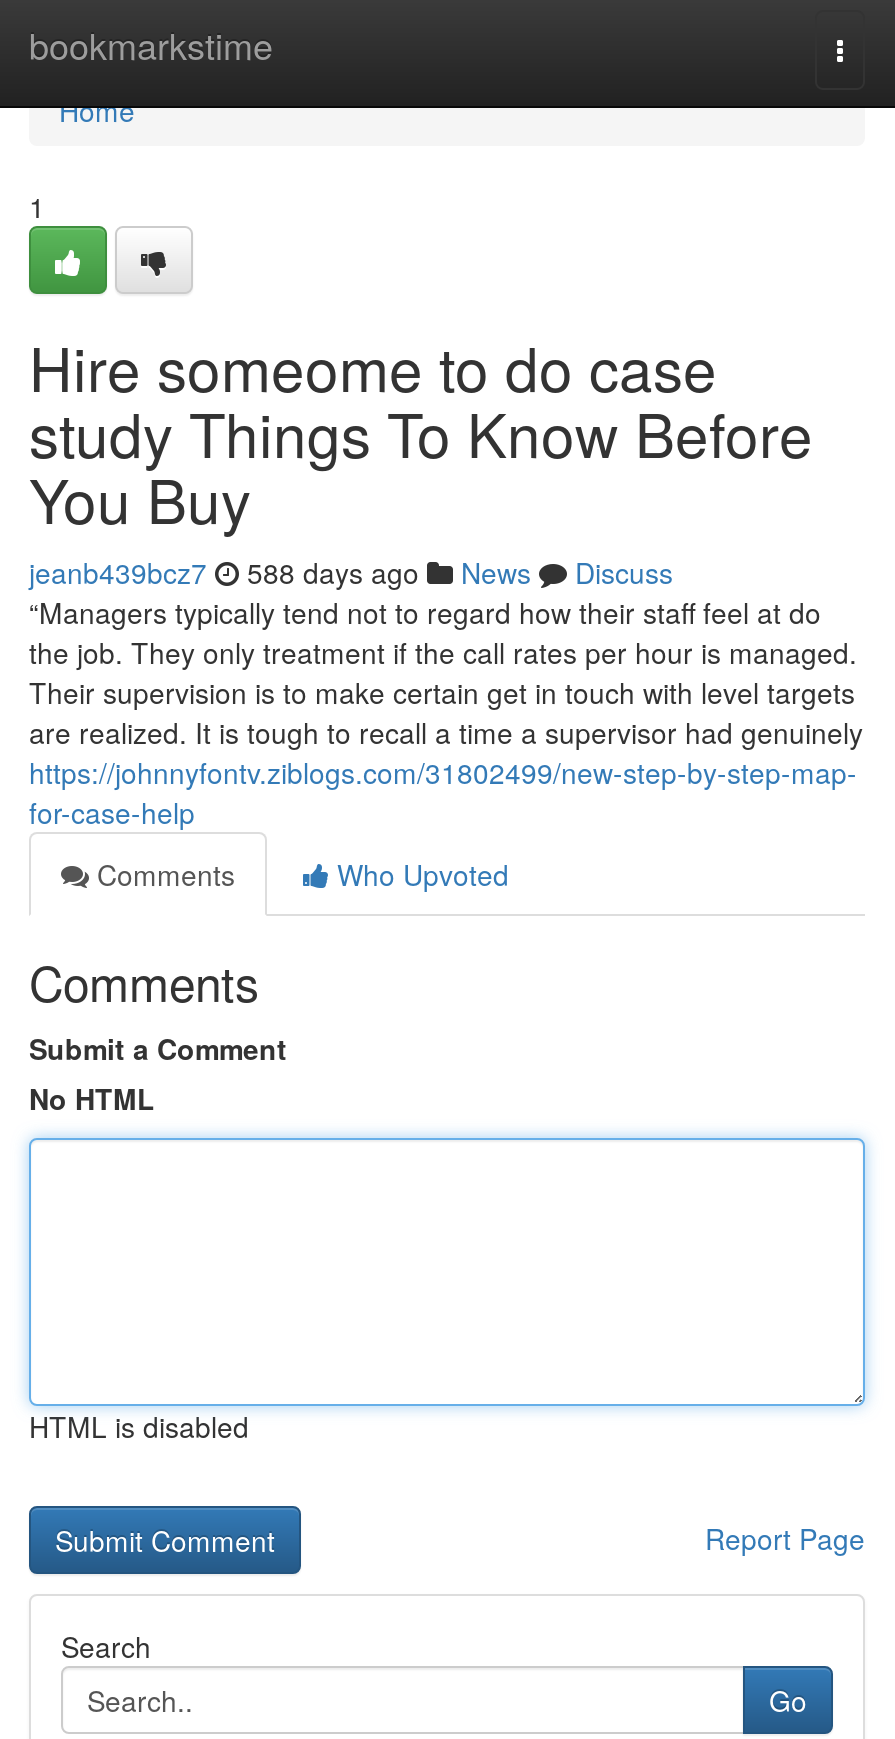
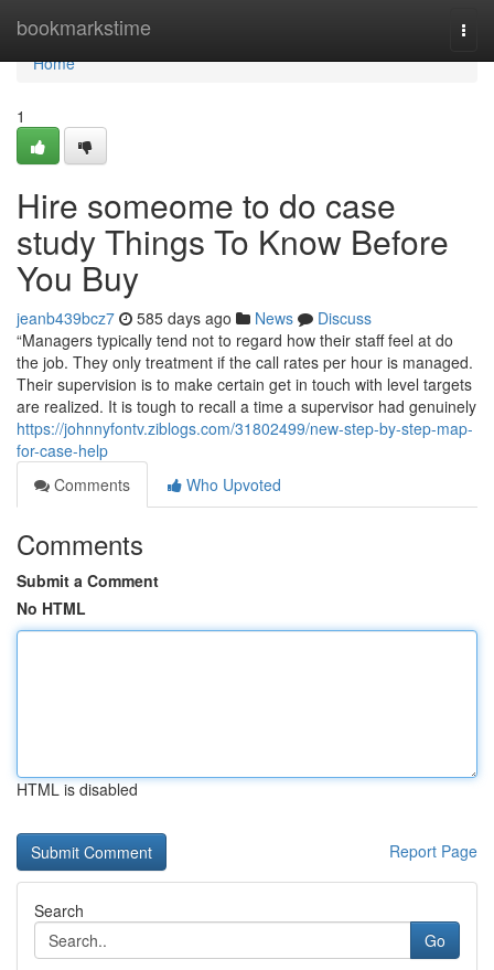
[29,552,673,592] jeanb439bcz7 588 days ago News Discuss -> [17,307,372,329] jeanb439bcz7 585 days ago News Discuss

